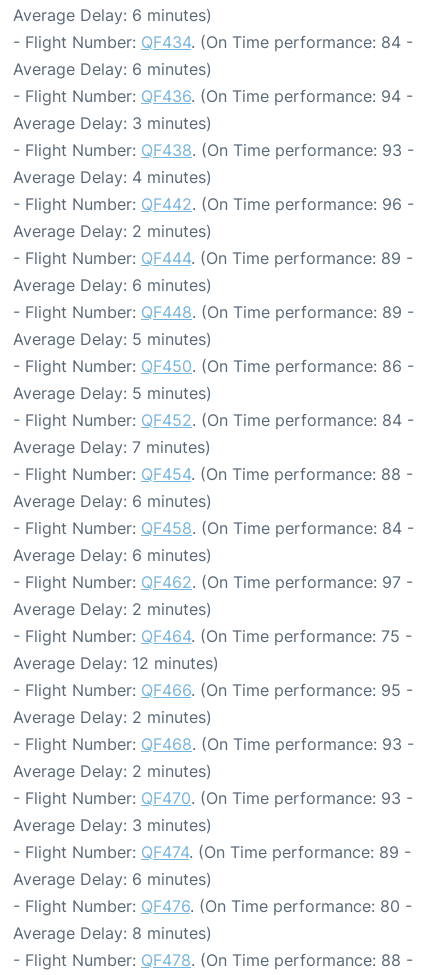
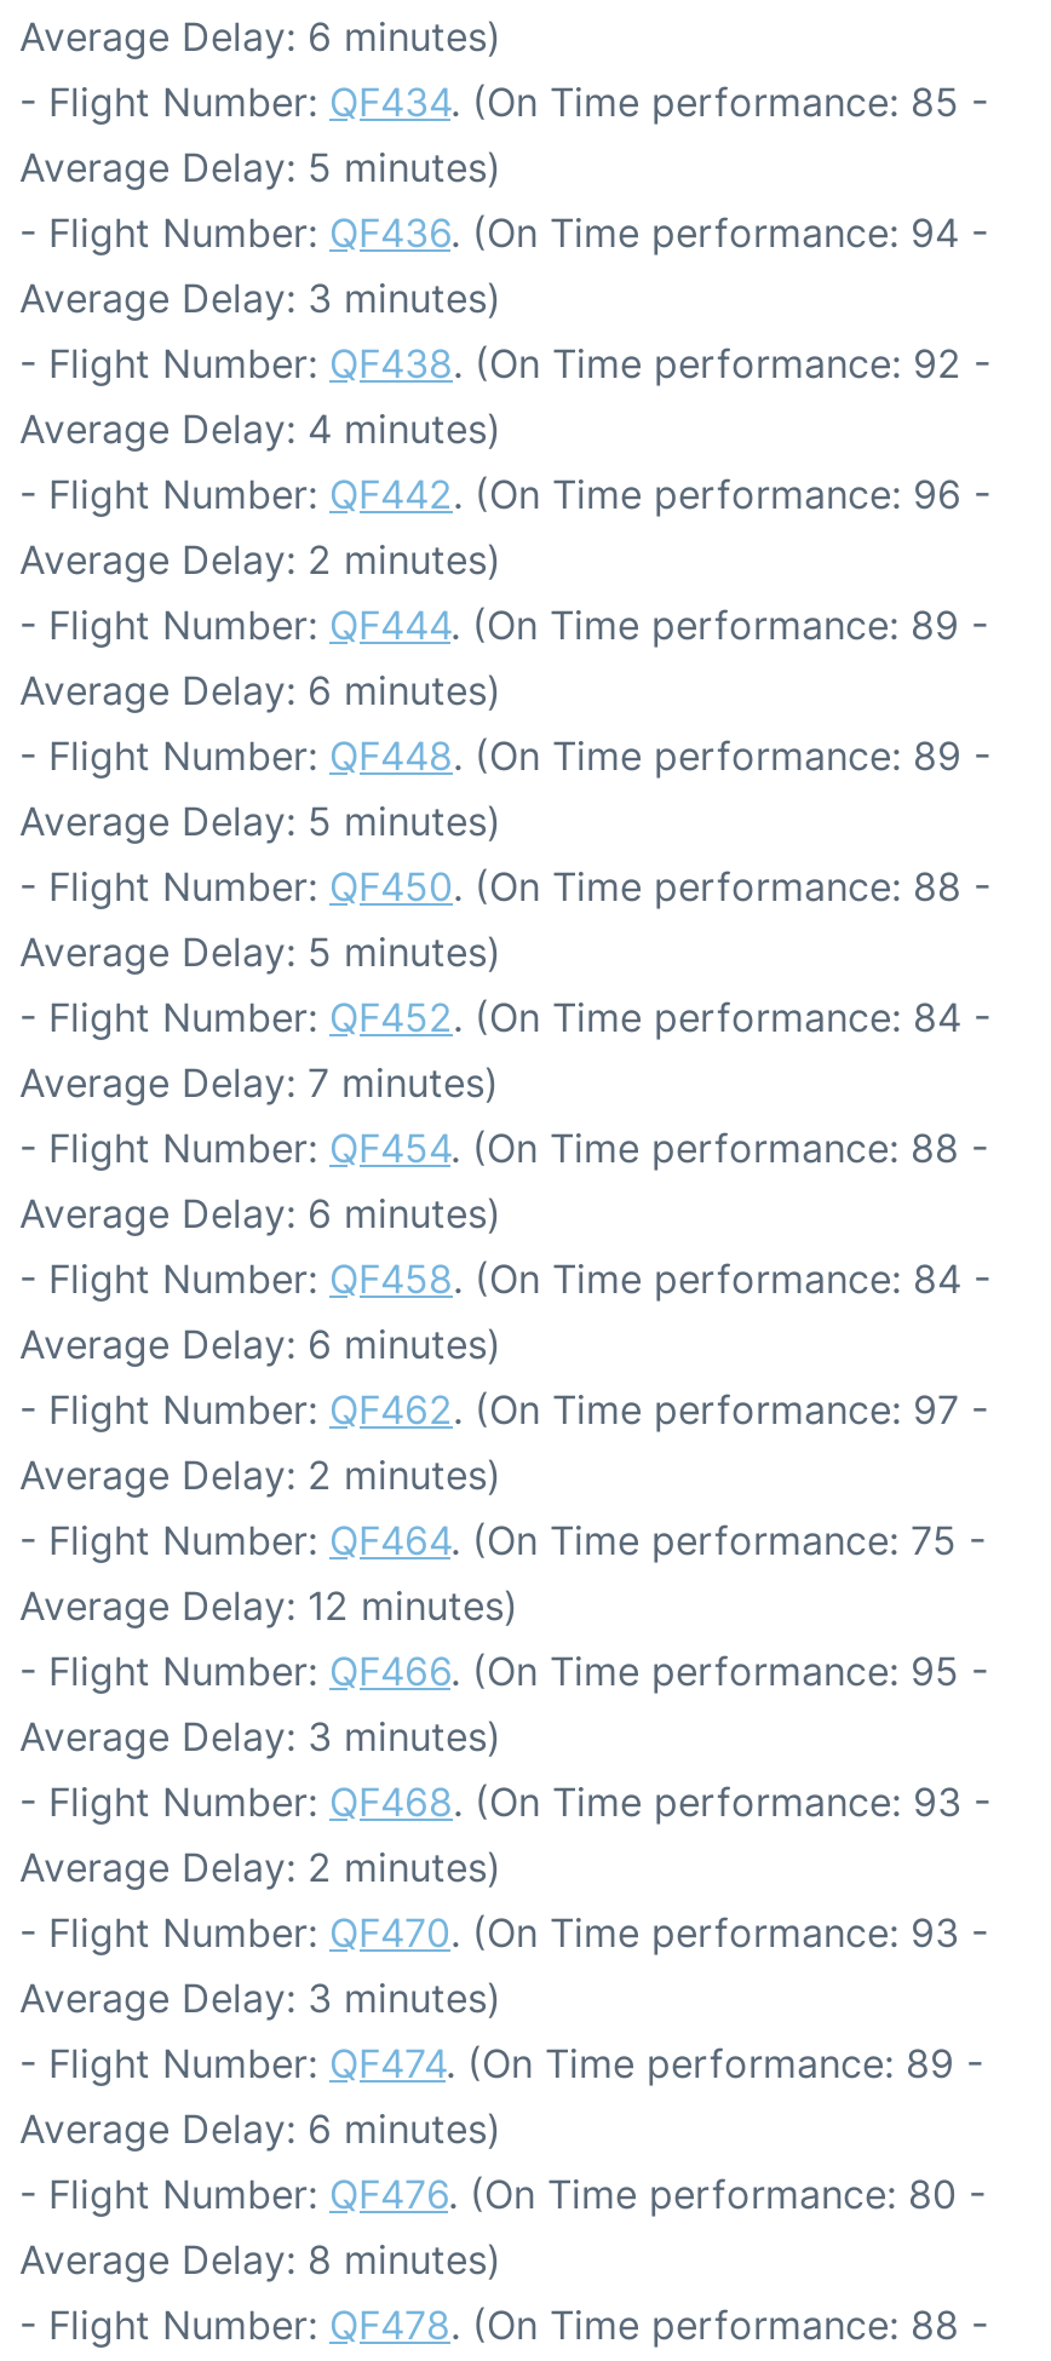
[13,32,413,52] - Flight Number: QF434. (On Time performance: 84 - -> [19,77,988,126] - Flight Number: QF434. (On Time performance: 85 -
[13,59,212,79] Average Delay: 6 minutes) -> [19,143,501,191] Average Delay: 5 minutes)
[13,140,414,160] - Flight Number: QF438. (On Time performance: 93 - -> [19,339,990,387] - Flight Number: QF438. (On Time performance: 92 -
[13,356,414,376] - Flight Number: QF450. (On Time performance: 86 - -> [19,862,990,910] - Flight Number: QF450. (On Time performance: 88 -
[13,707,212,727] Average Delay: 2 minutes) -> [19,1712,501,1760] Average Delay: 3 minutes)

